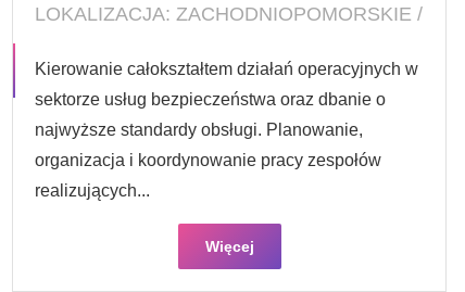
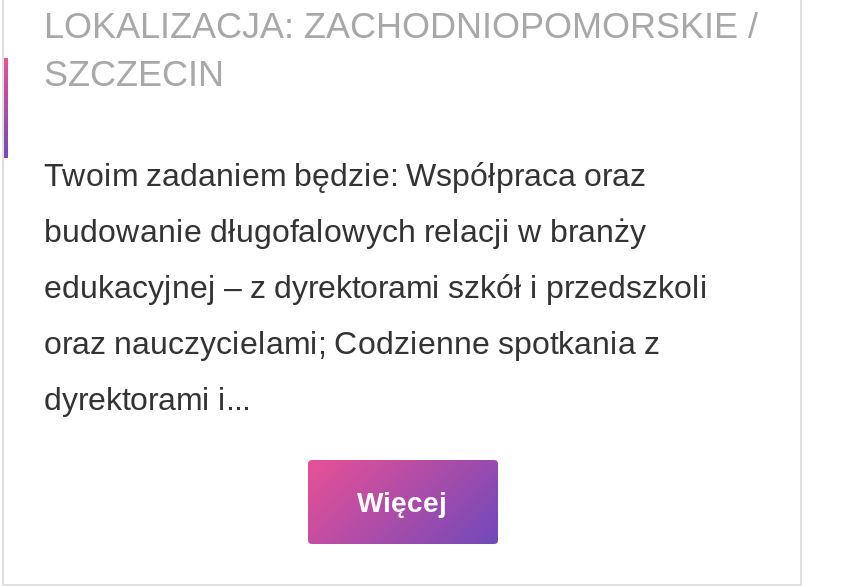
[35,60,418,200] Kierowanie całokształtem działań operacyjnych w | sektorze usług bezpieczeństwa oraz dbanie o | najwyższe standardy obsługi. Planowanie, | organizacja i koordynowanie pracy zespołów | realizujących... -> [44,54,708,416] SZCZECIN | Twoim zadaniem będzie: Współpraca oraz | budowanie długofalowych relacji w branży | edukacyjnej – z dyrektorami szkół i przedszkoli | oraz nauczycielami; Codzienne spotkania z | dyrektorami i...

